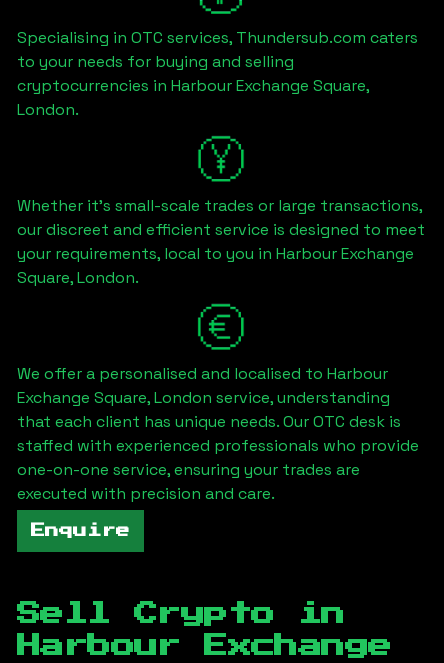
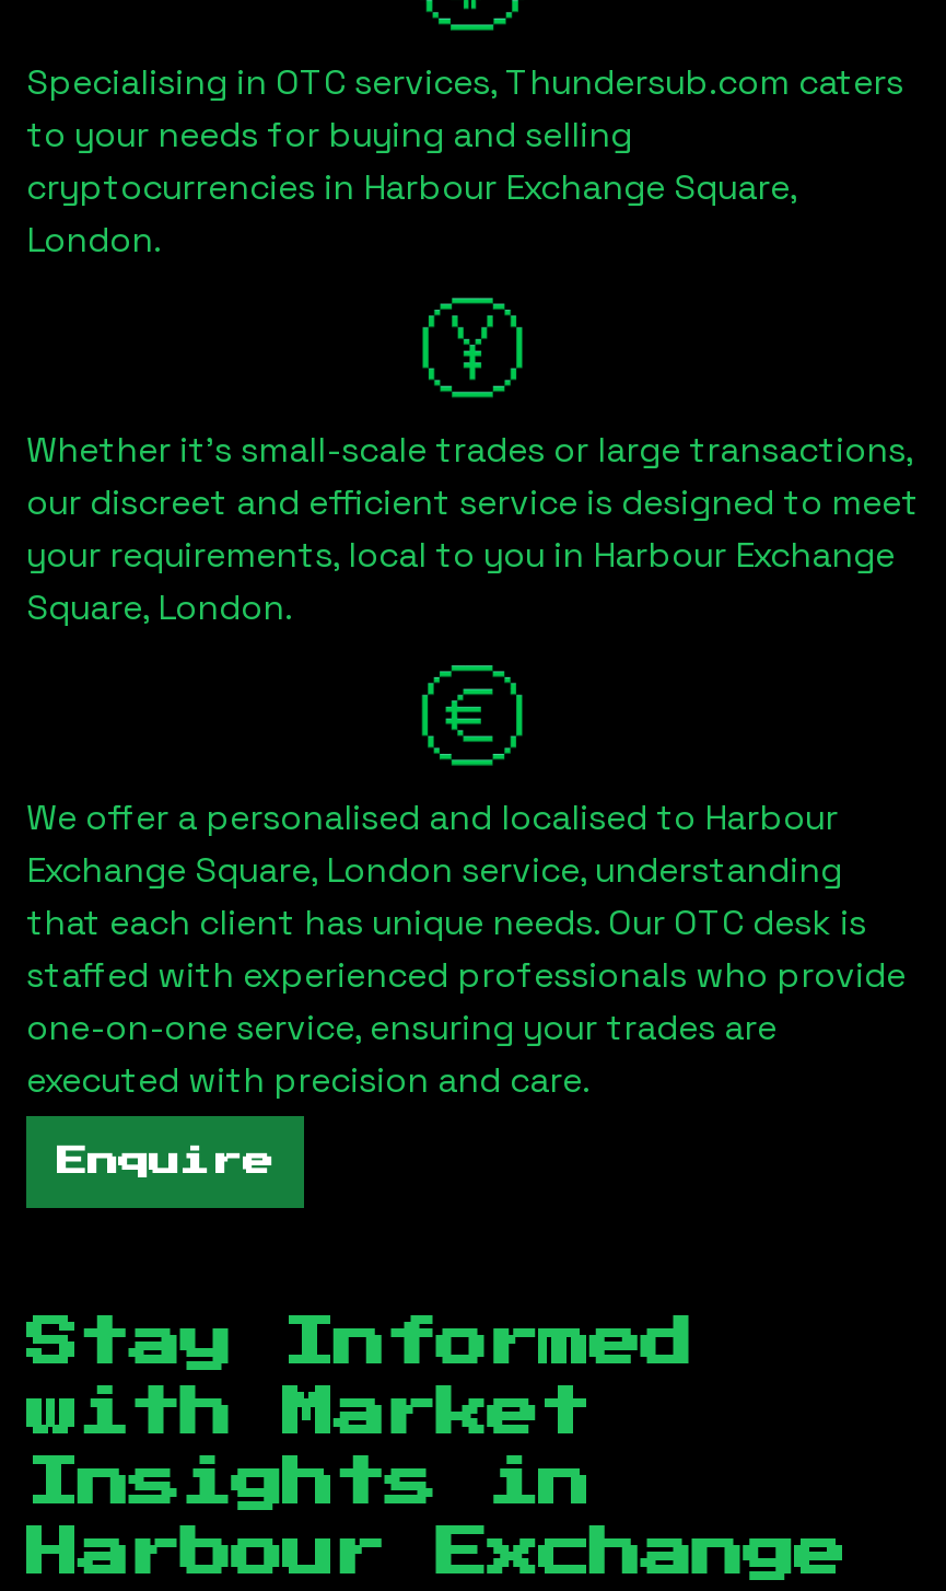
[17,602,345,626] Sell Crypto in -> [26,1317,692,1510] Stay Informed | with Market | Insights in

